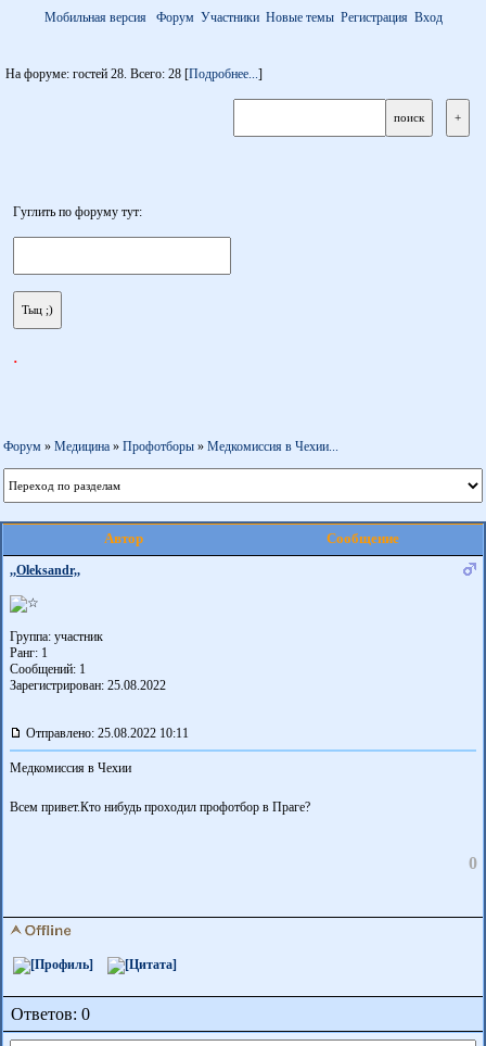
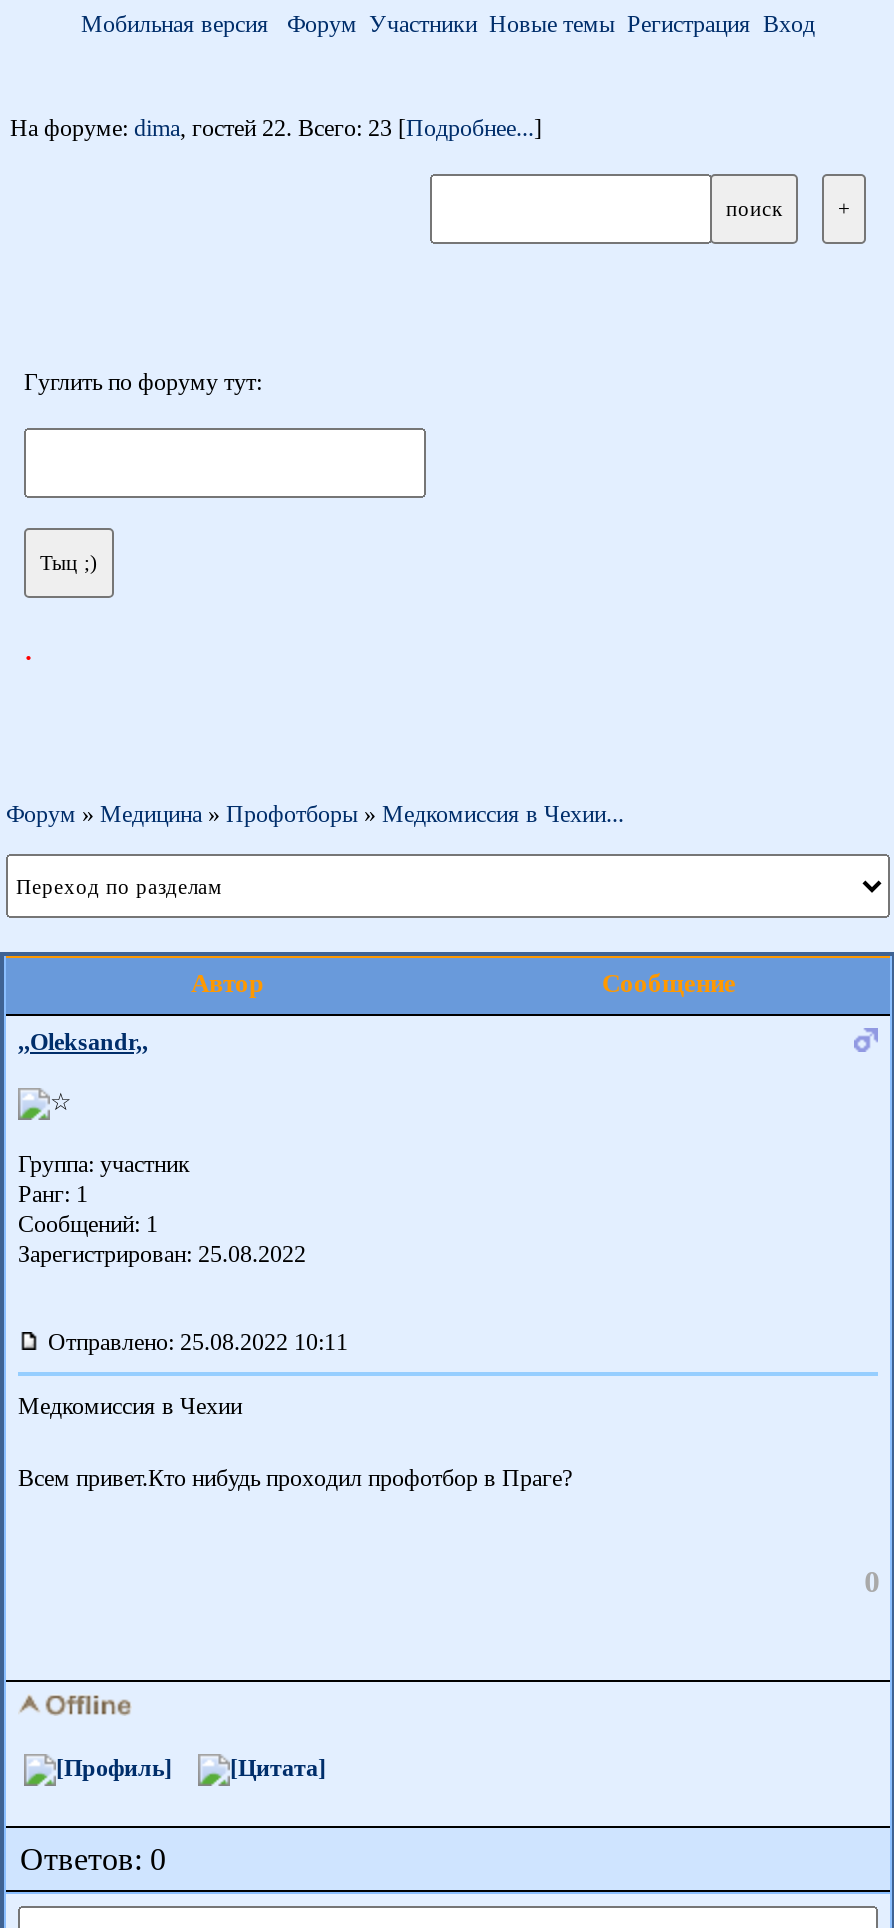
[5,66,263,81] На форуме: гостей 28. Всего: 28 [Подробнее...] -> [10,114,542,142] На форуме: dima, гостей 22. Всего: 23 [Подробнее...]

